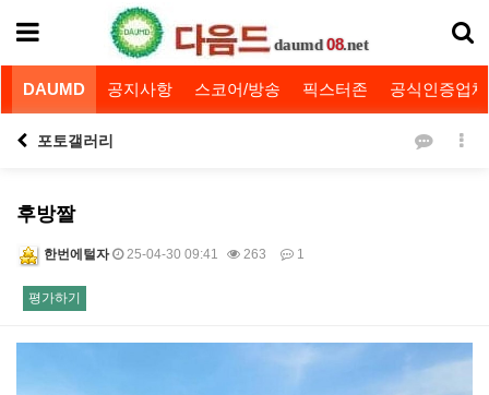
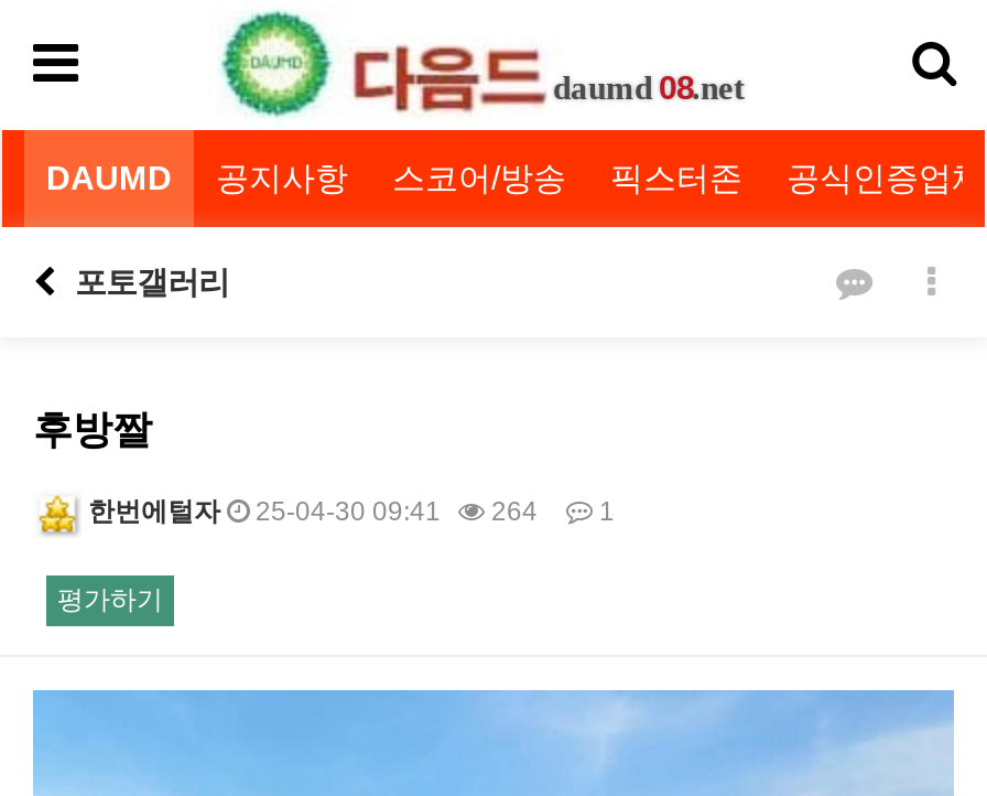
[44,247,305,262] 한번에털자 25-04-30 09:41 263 1 -> [88,497,615,527] 한번에털자 25-04-30 09:41 264 1

